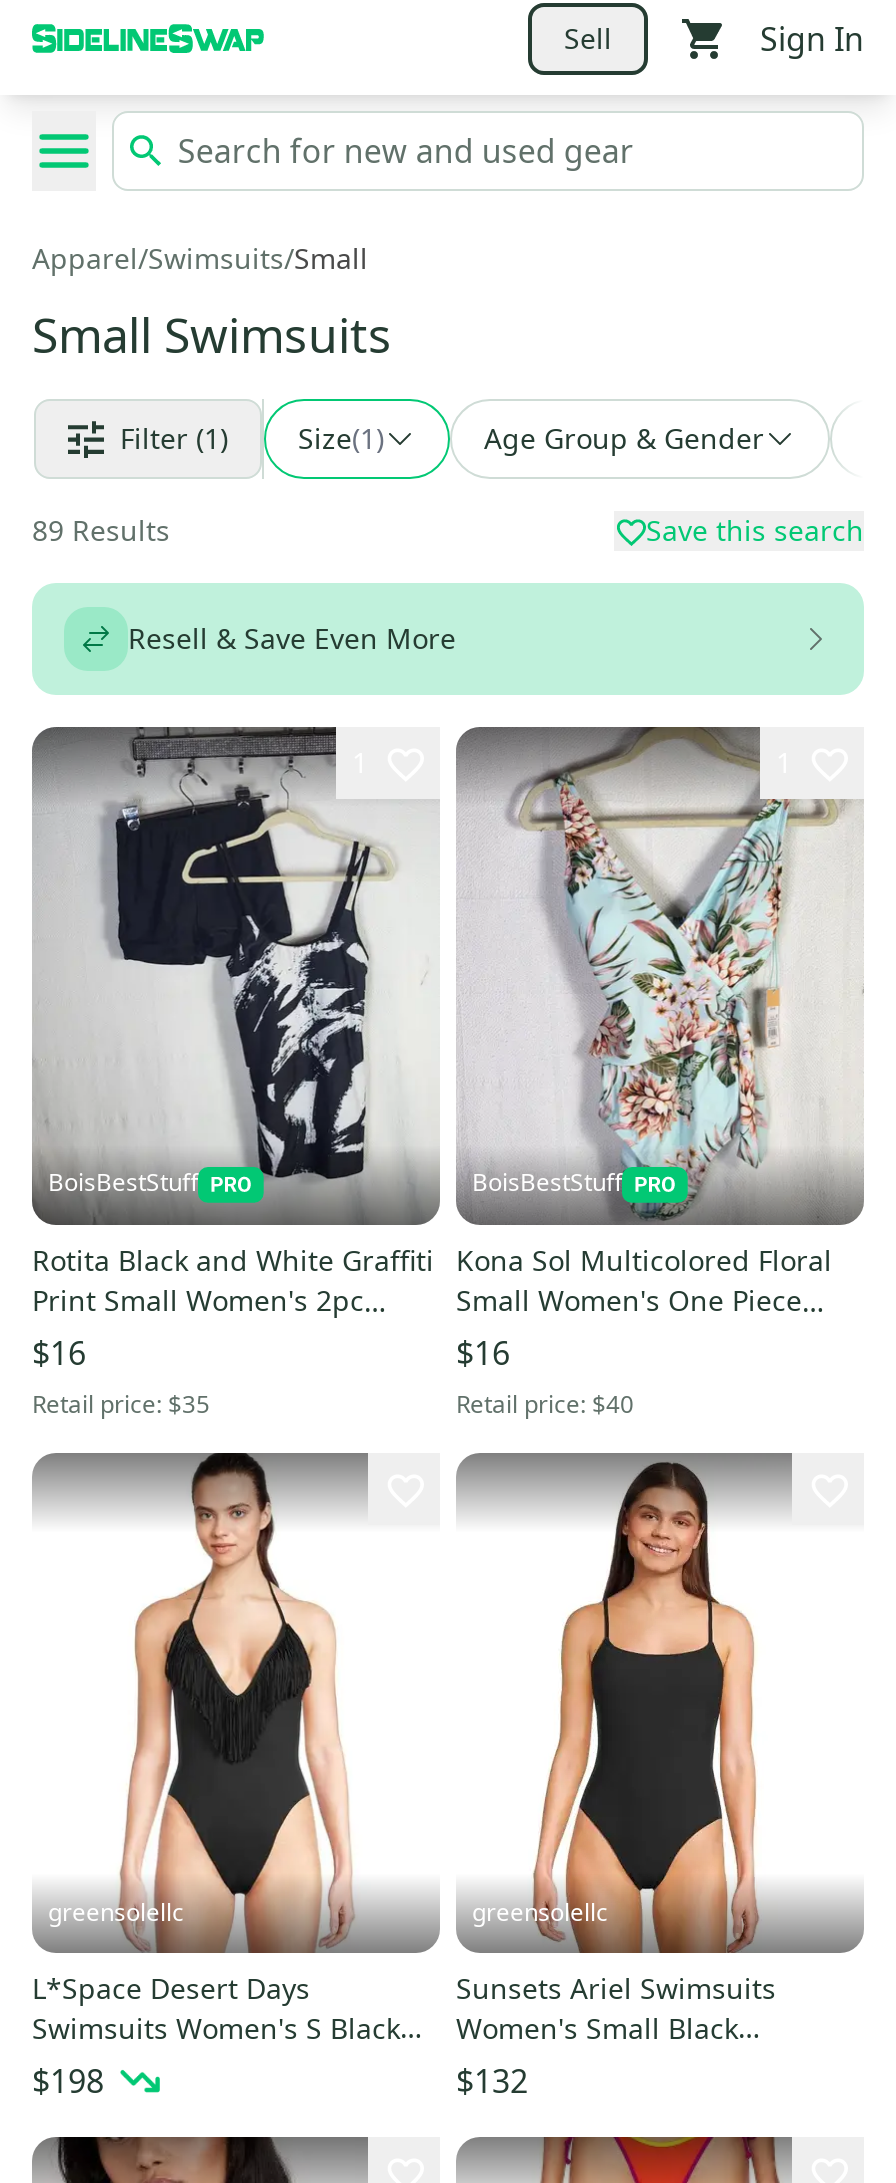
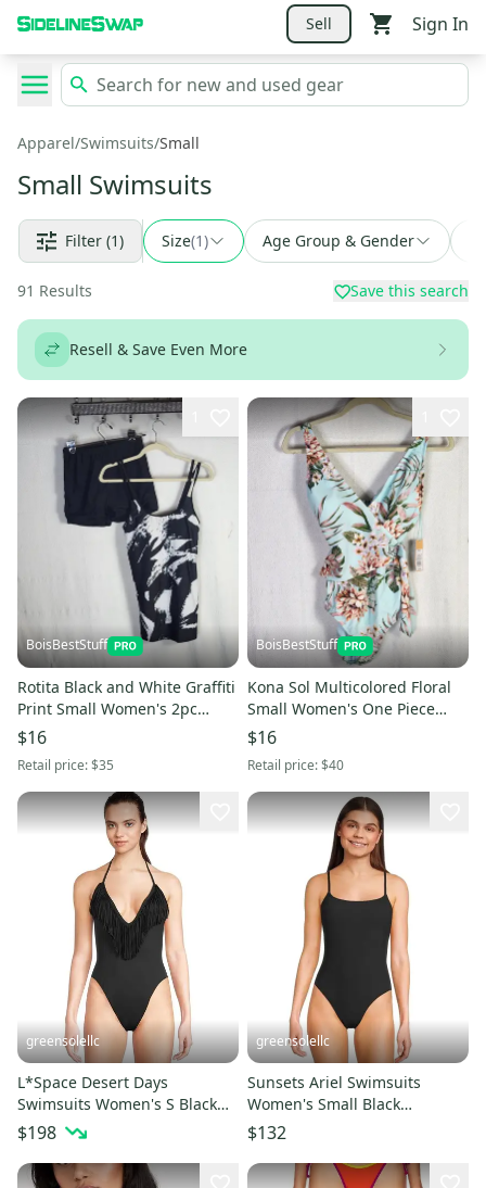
[32,511,170,549] 89 Results -> [17,280,92,301] 91 Results

